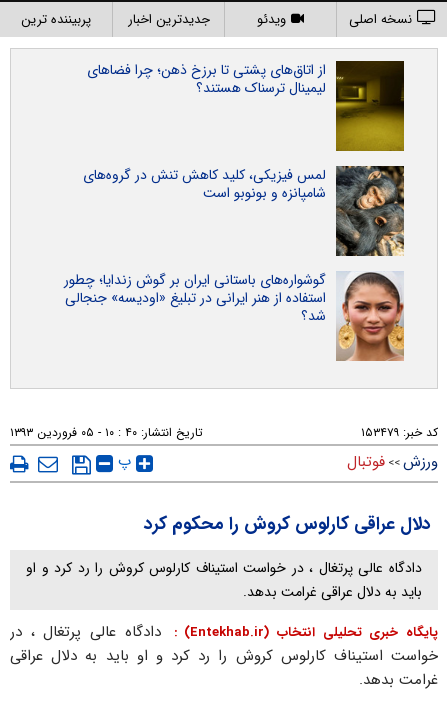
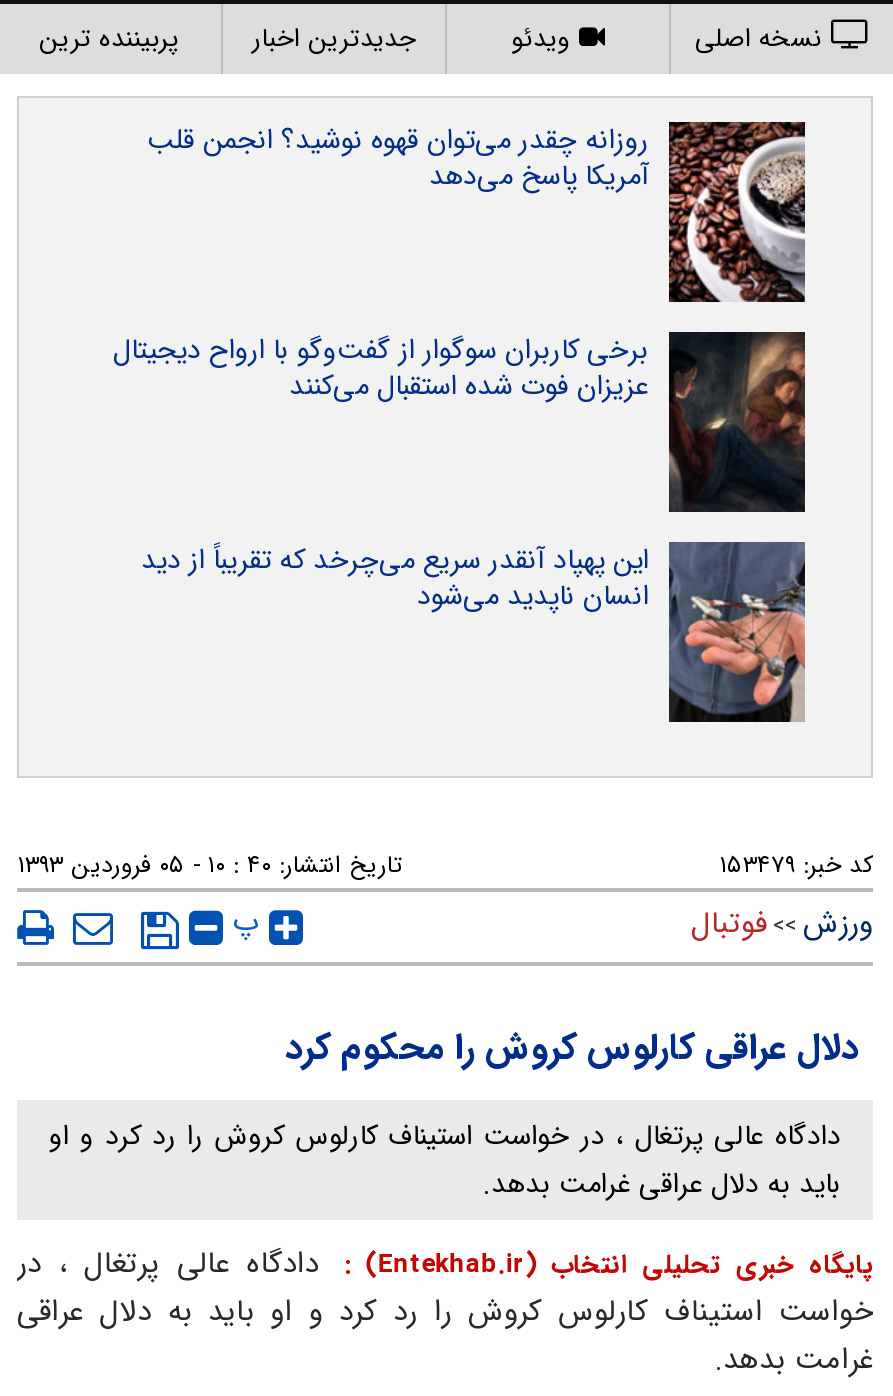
[87,59,405,152] [image] | از اتاق‌های پشتی تا برزخ ذهن؛ چرا فضاهای | لیمینال ترسناک هستند؟ -> [147,118,807,304] [image] | روزانه چقدر می‌توان قهوه نوشید؟ انجمن قلب | آمریکا پاسخ می‌دهد
[83,164,405,257] [image] | لمس فیزیکی، کلید کاهش تنش در گروه‌های | شامپانزه و بونوبو است -> [113,328,807,514] [image] | برخی کاربران سوگوار از گفت‌وگو با ارواح دیجیتال | عزیزان فوت شده استقبال می‌کنند
[64,269,404,362] [image] | گوشواره‌های باستانی ایران بر گوش زندایا؛ چطور | استفاده از هنر ایرانی در تبلیغ «اودیسه» جنجالی | شد؟ -> [141,538,807,724] [image] | این پهپاد آنقدر سریع می‌چرخد که تقریباً از دید | انسان ناپدید می‌شود

